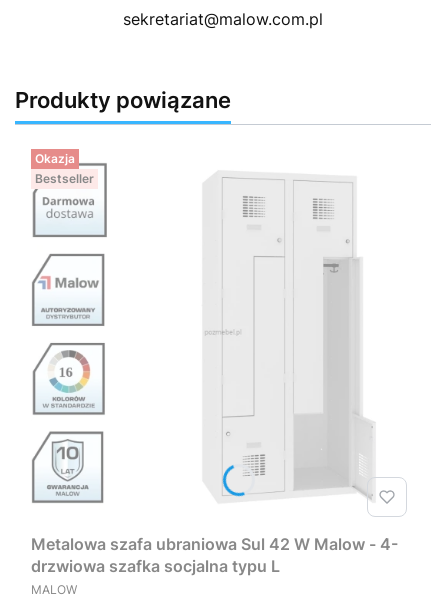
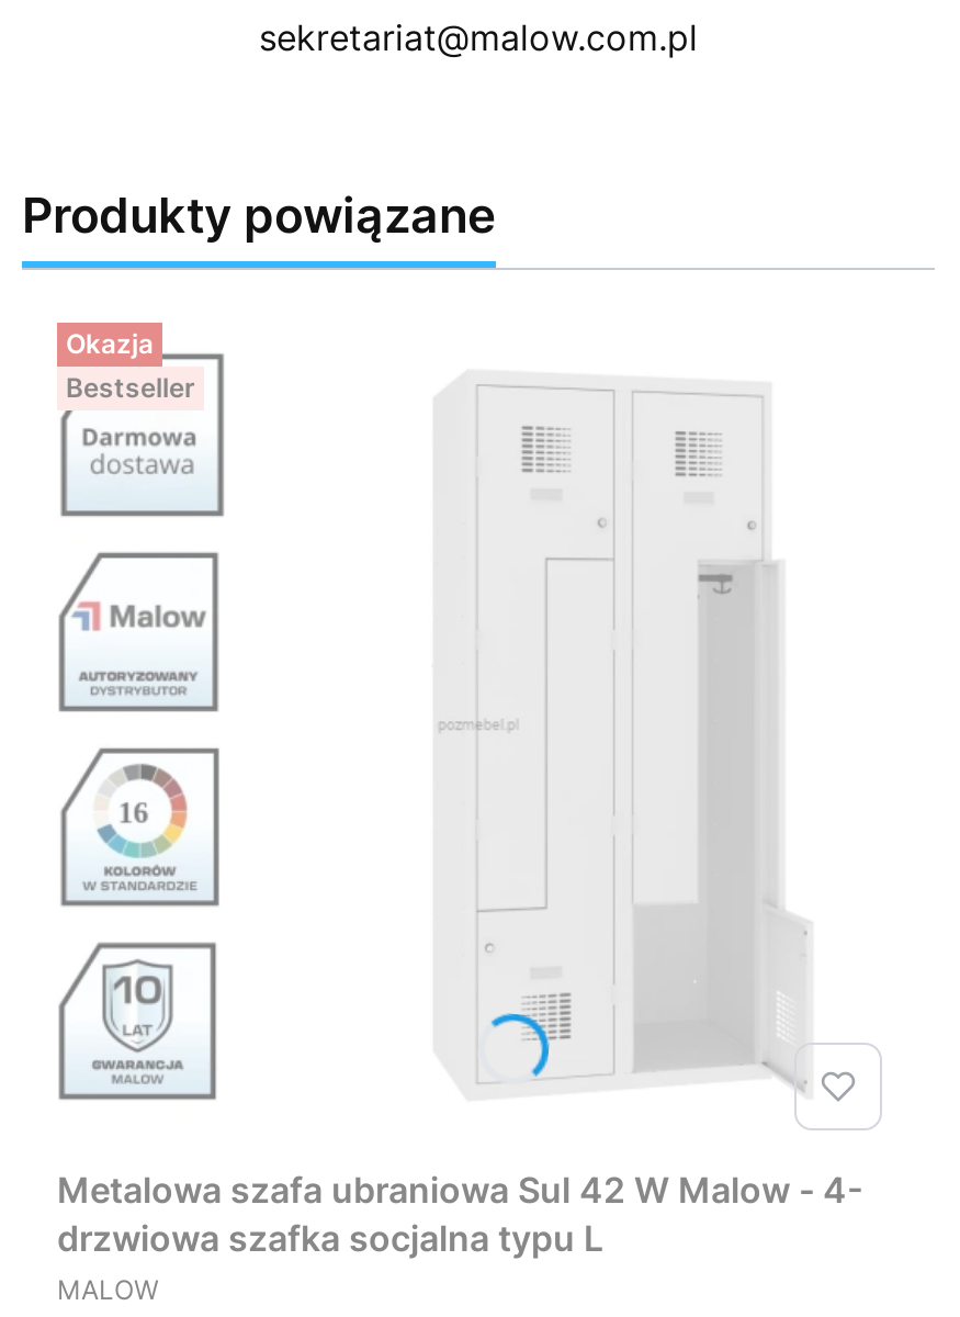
[222,464,255,497] [image] -> [478,1012,551,1084] [image]

